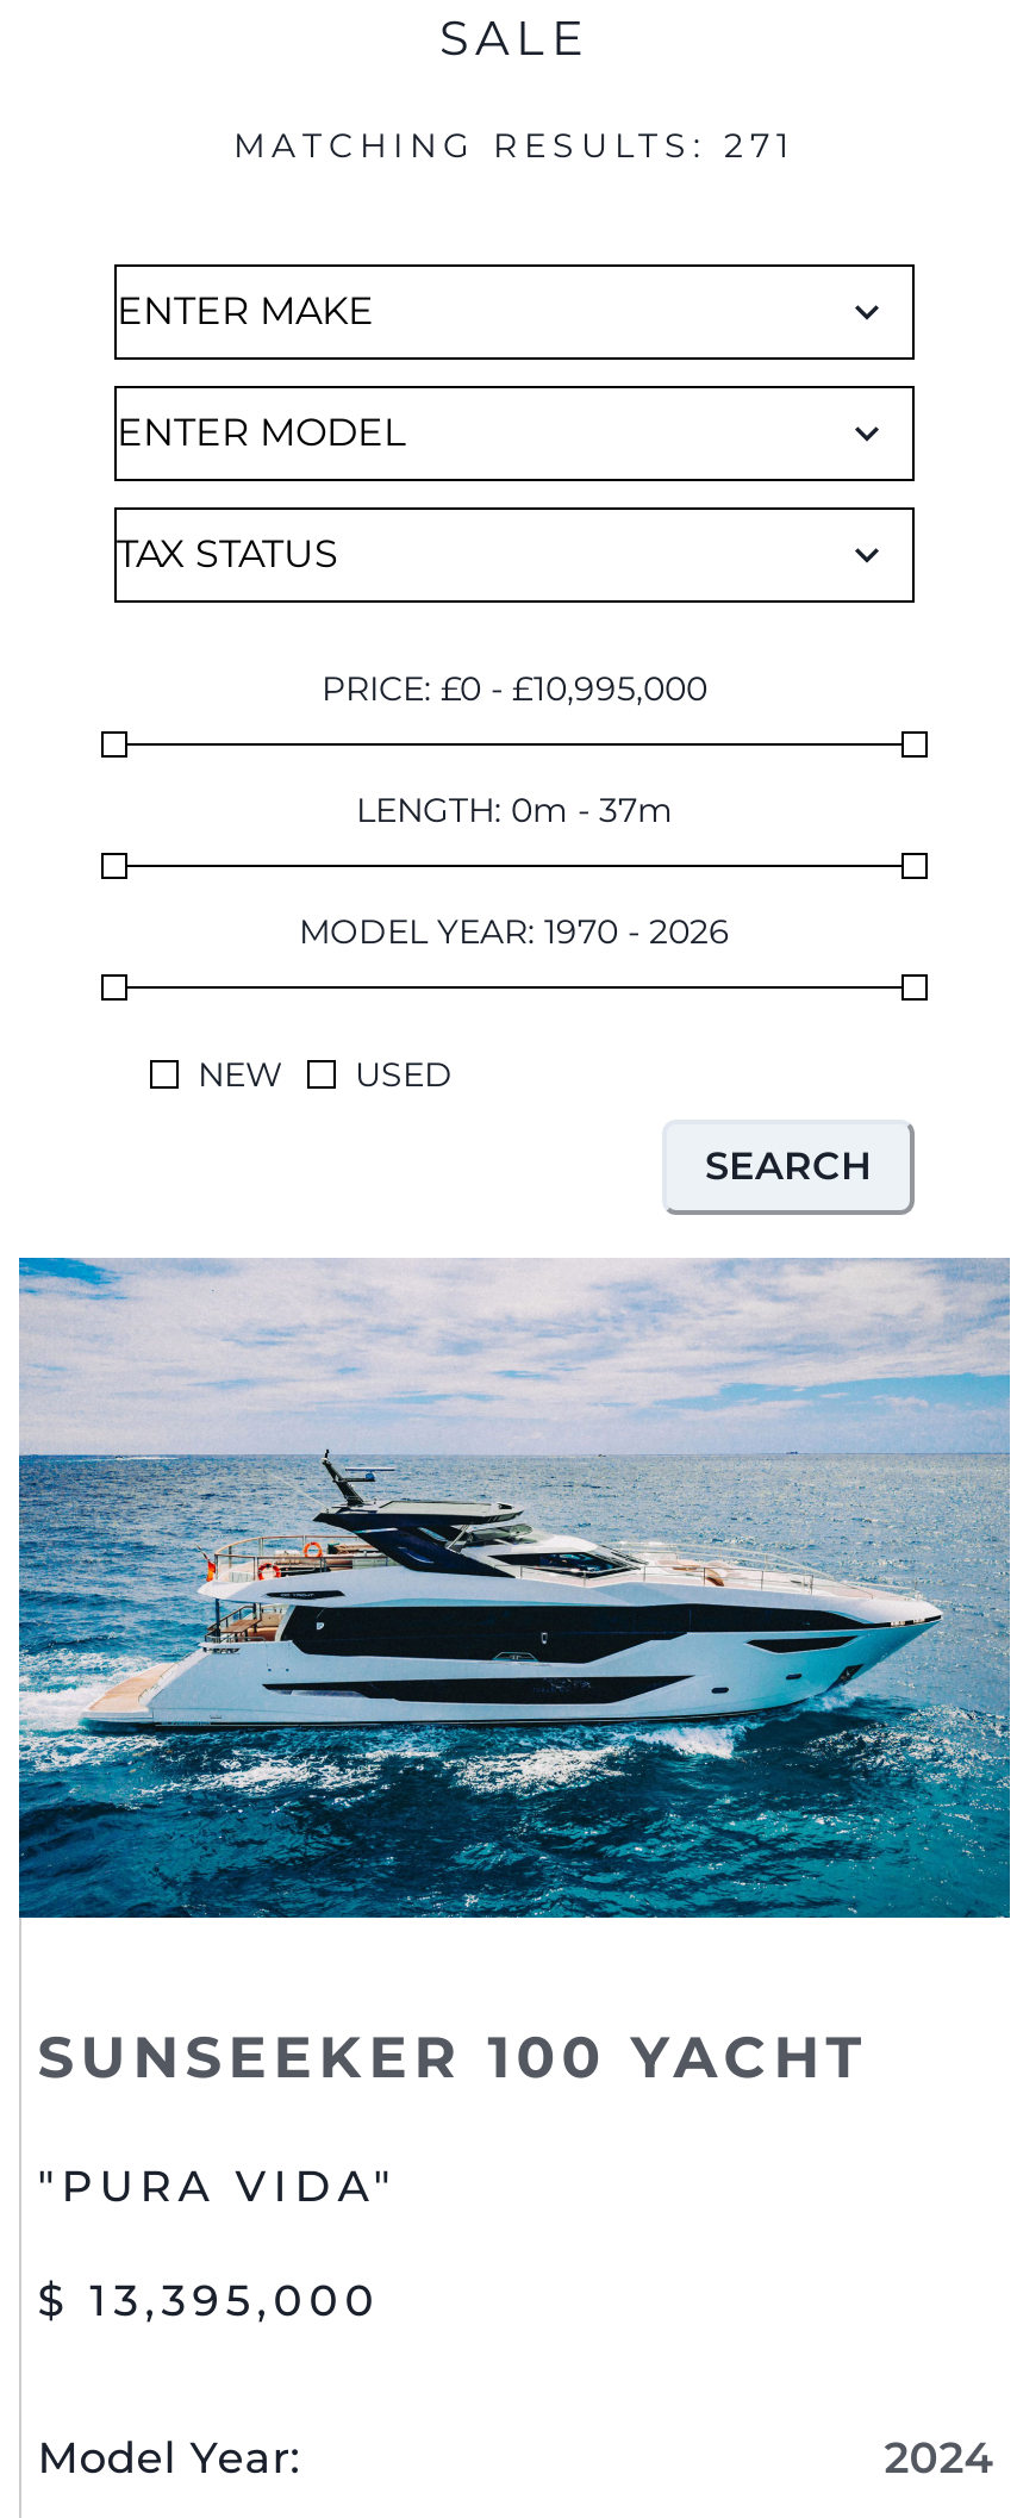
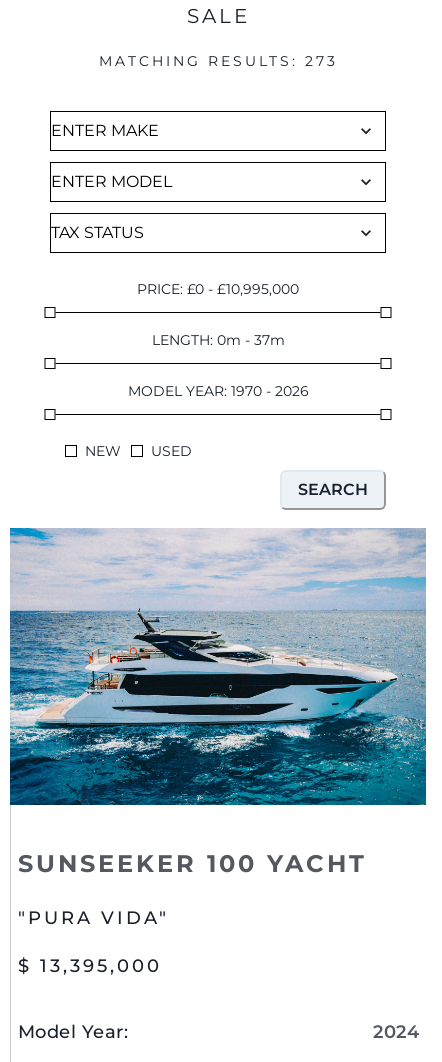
[233,124,795,167] MATCHING RESULTS: 271 -> [98,52,337,70] MATCHING RESULTS: 273

